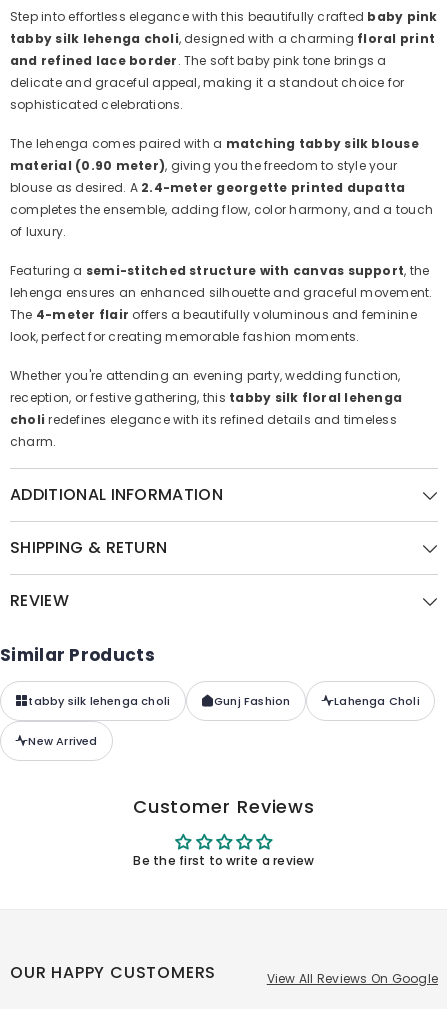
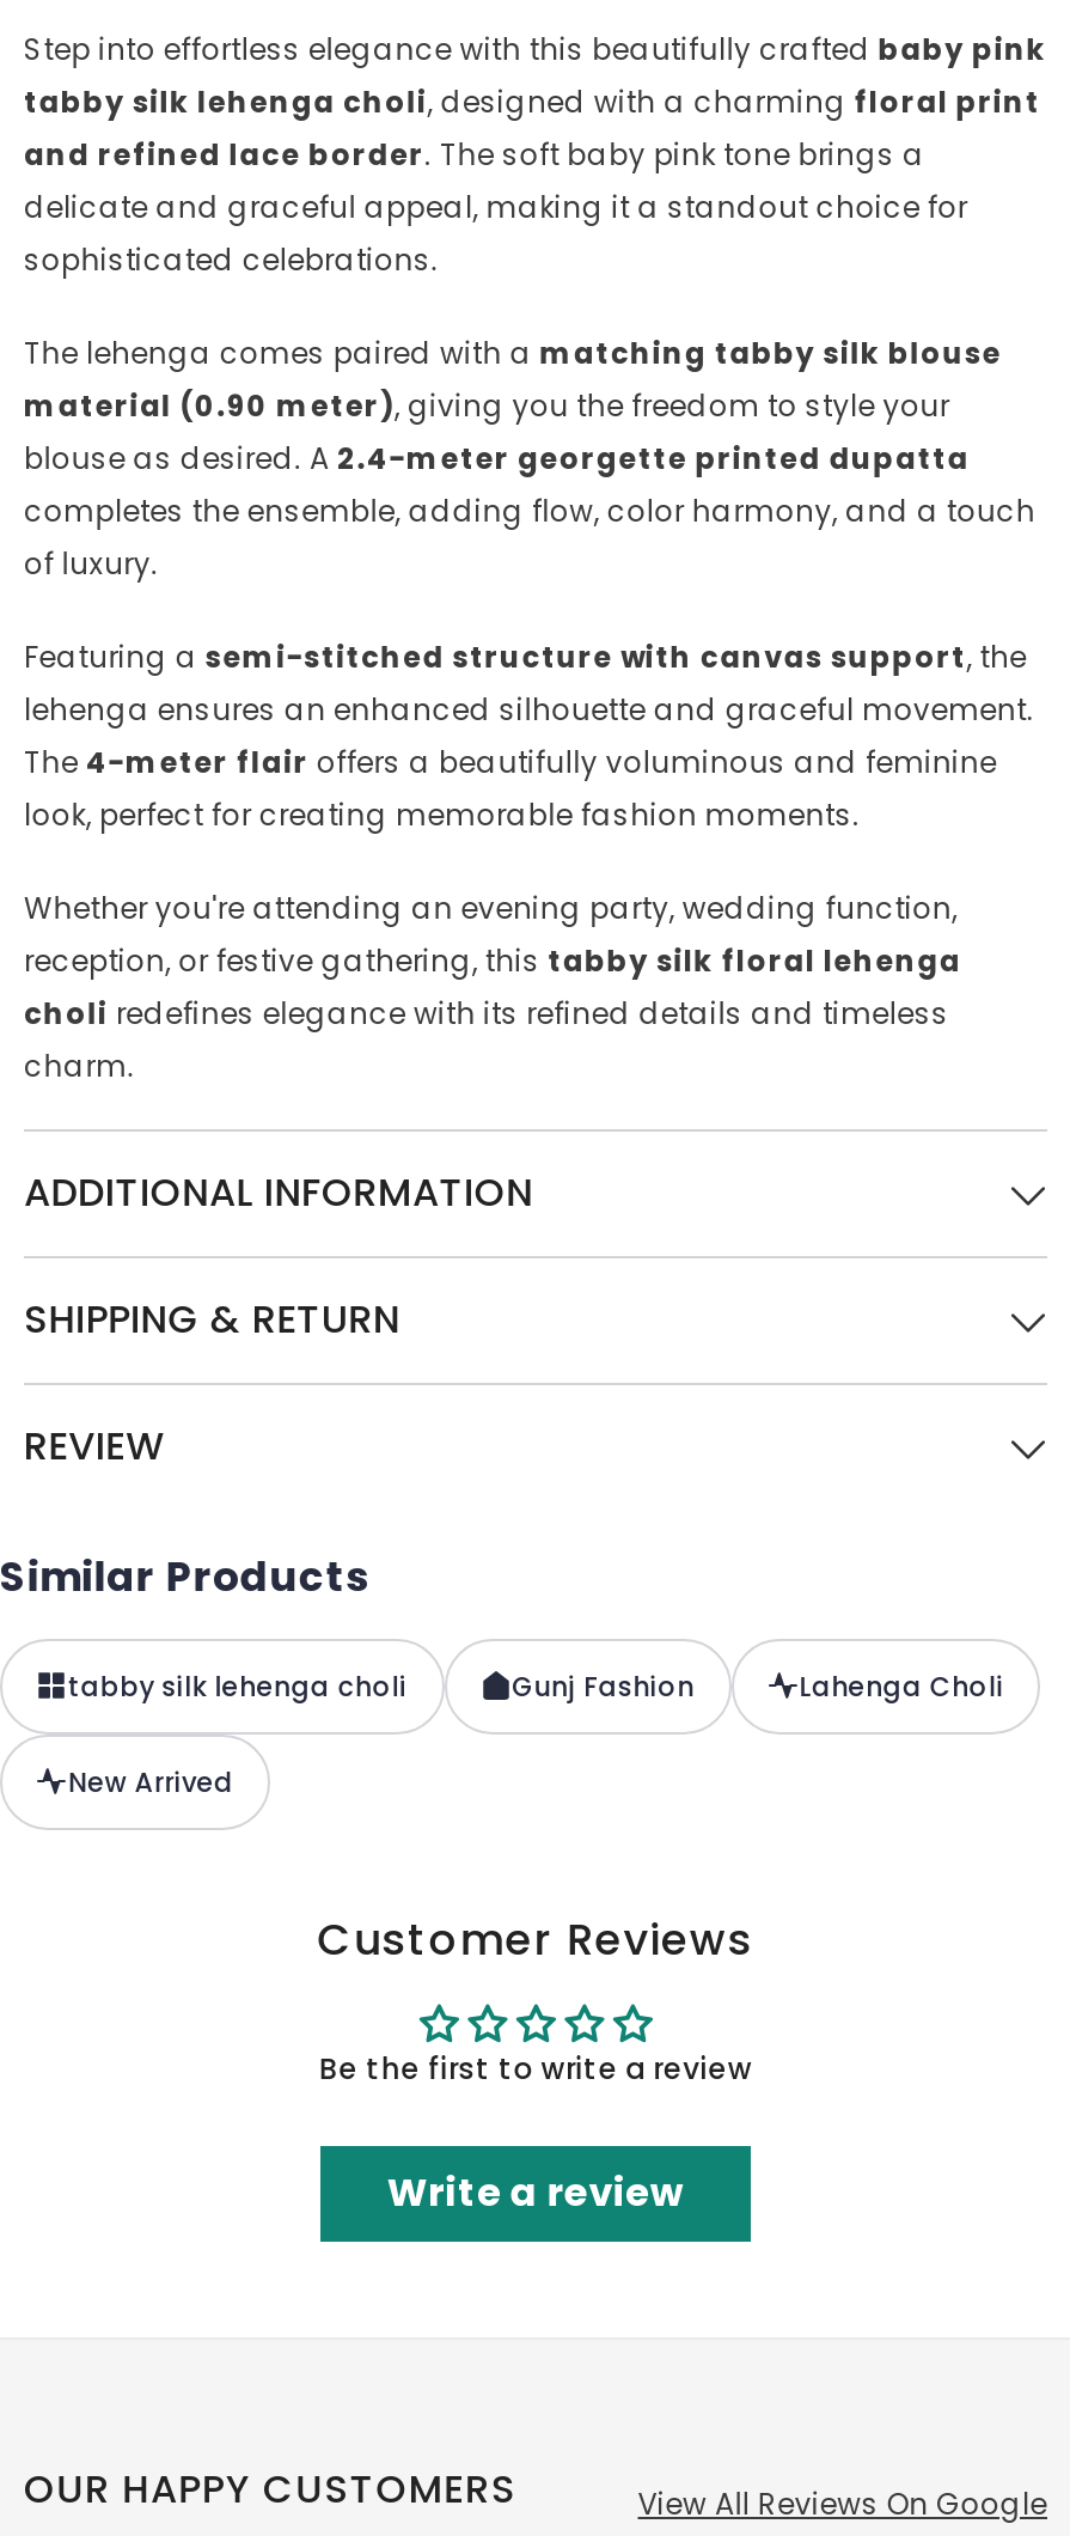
none -> [387,2166,684,2221] Write a review

